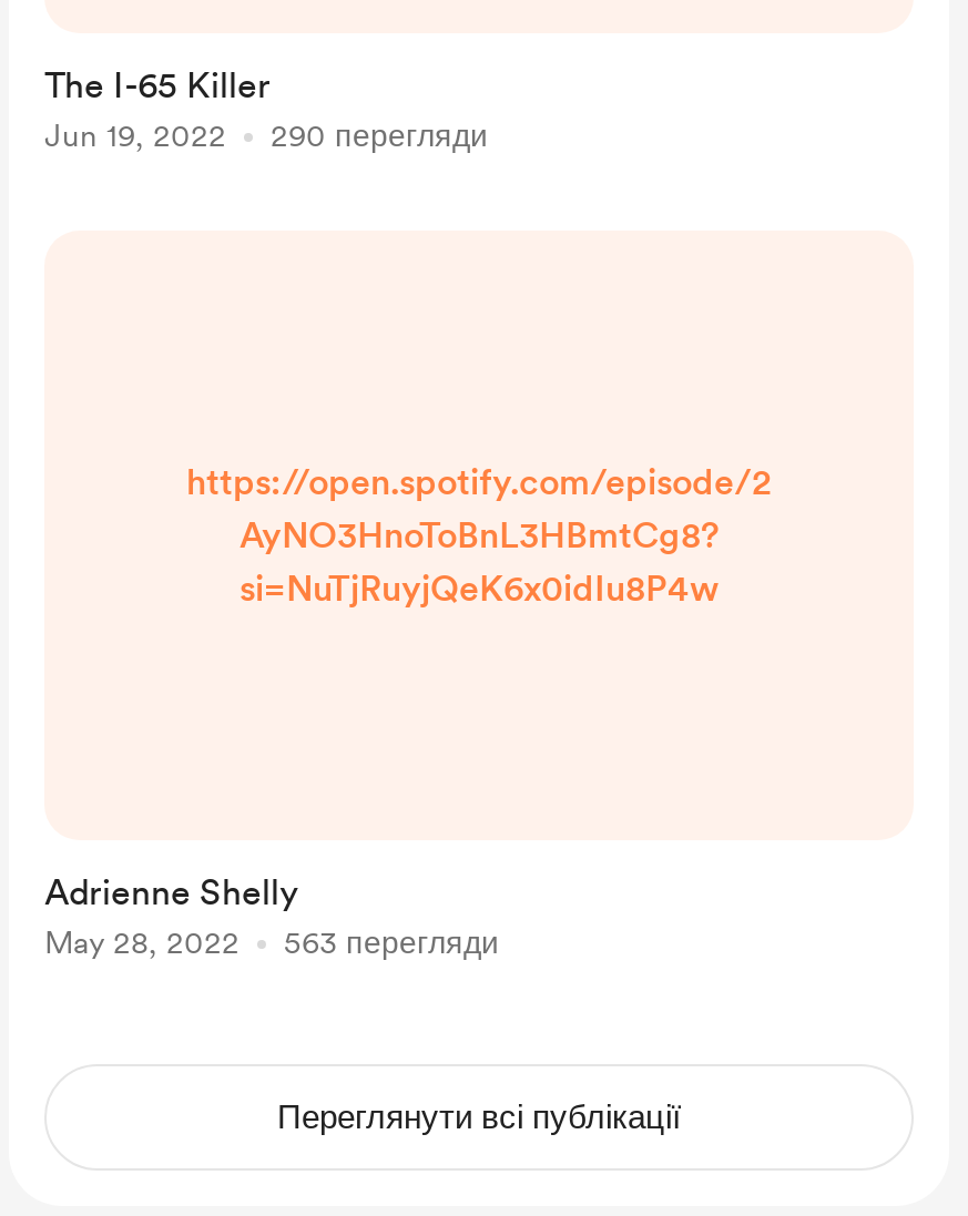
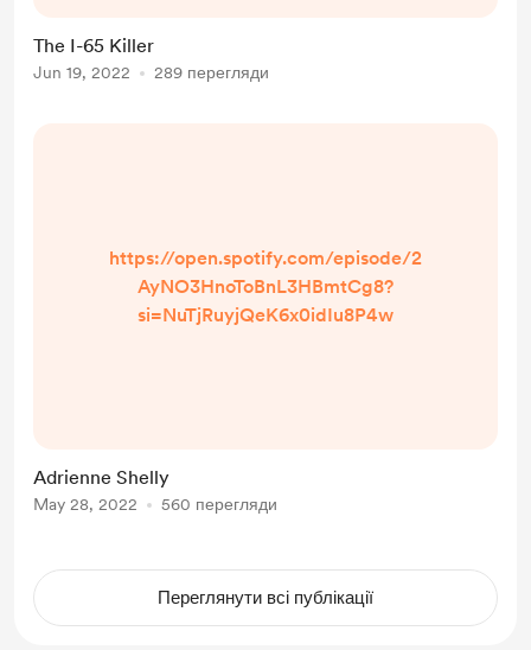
[44,117,488,153] Jun 19, 2022 290 перегляди -> [33,63,269,82] Jun 19, 2022 289 перегляди
[44,924,499,960] May 28, 2022 563 перегляди -> [33,495,277,514] May 28, 2022 560 перегляди

